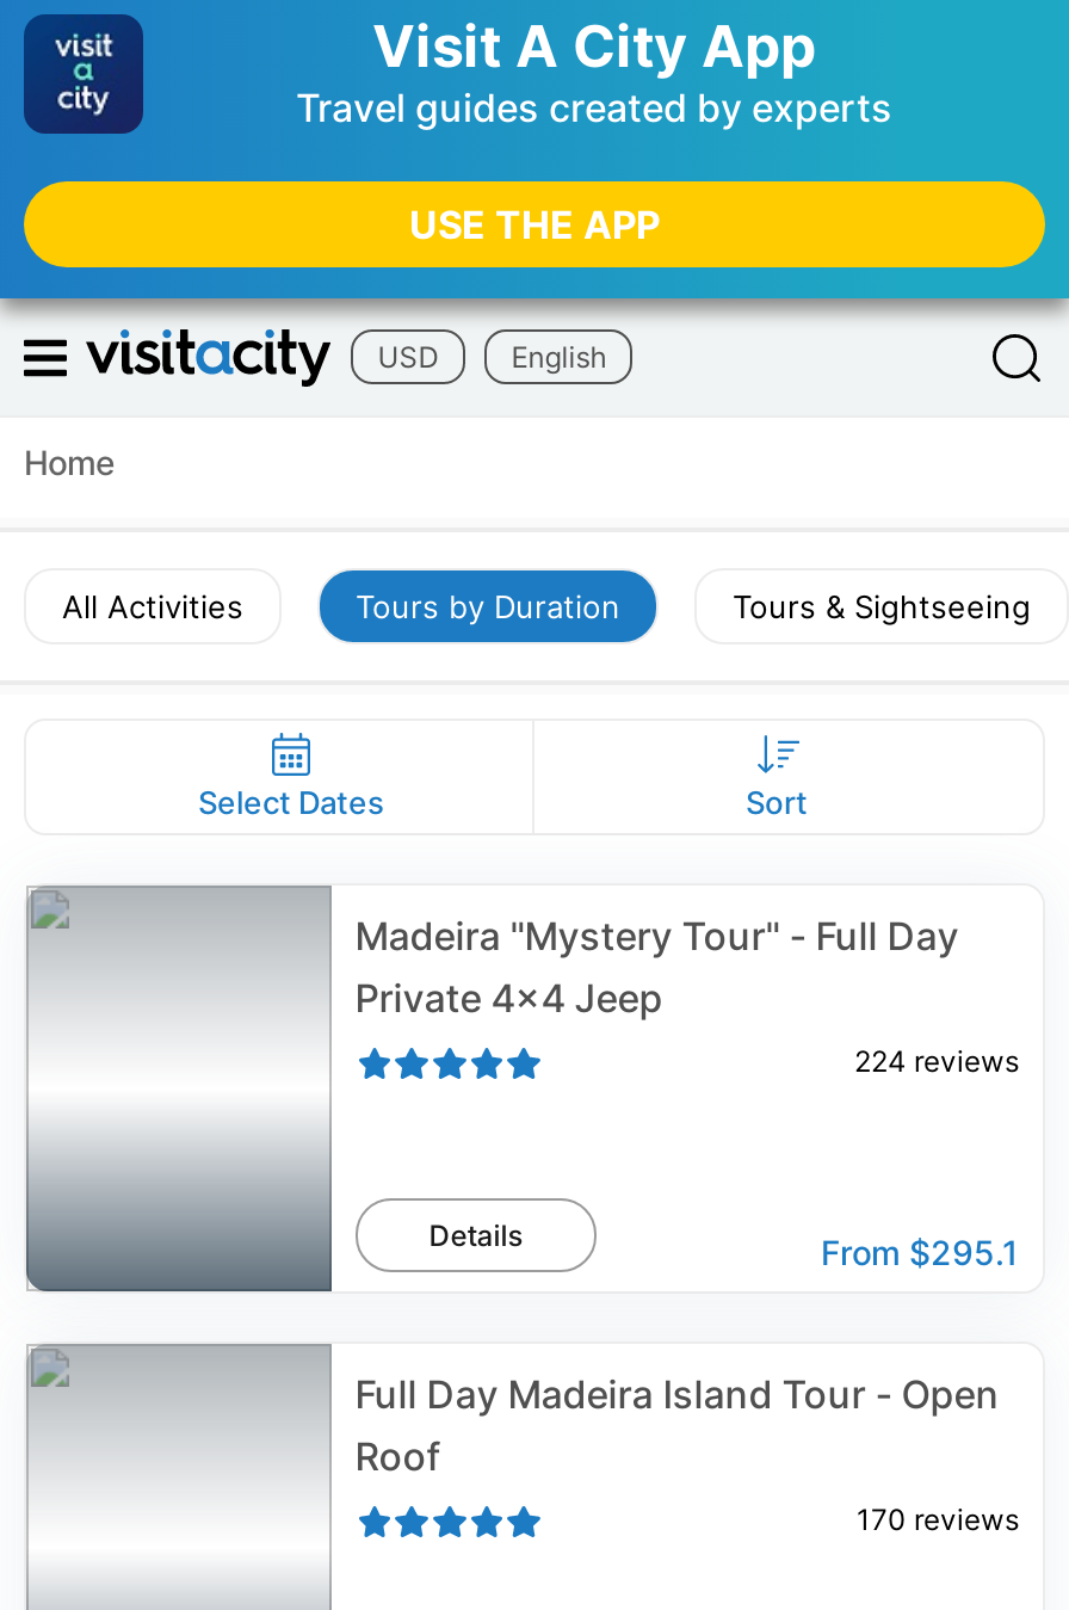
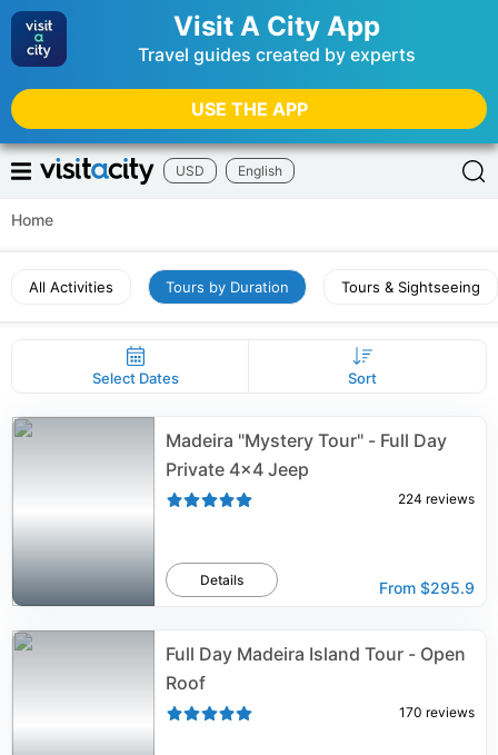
[821,1232,1019,1272] From $295.1 -> [379,578,475,597] From $295.9

